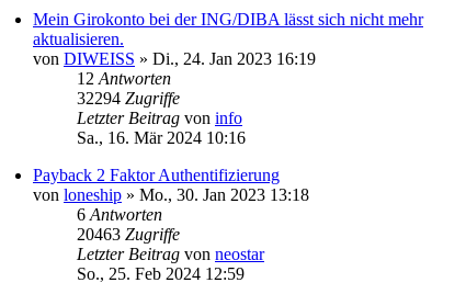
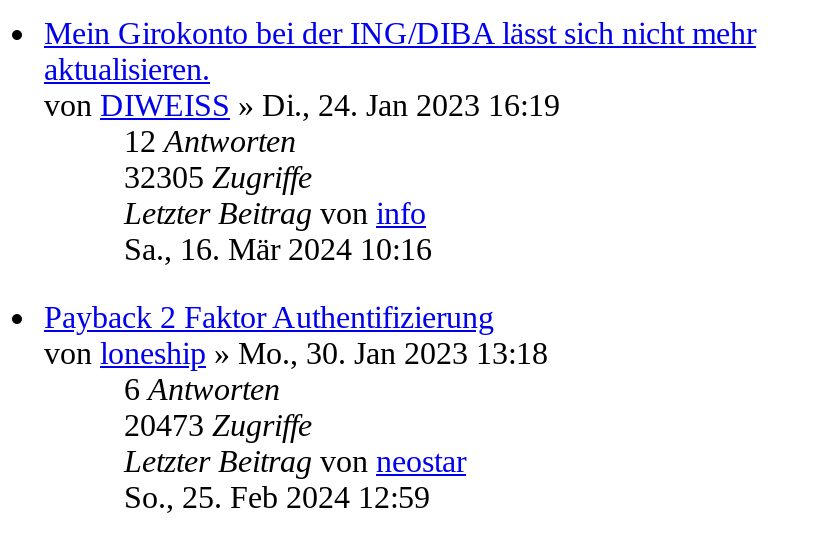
[77,89,180,107] 32294 Zugriffe -> [124,160,312,194] 32305 Zugriffe
[77,225,180,243] 20463 Zugriffe -> [124,408,312,442] 20473 Zugriffe

